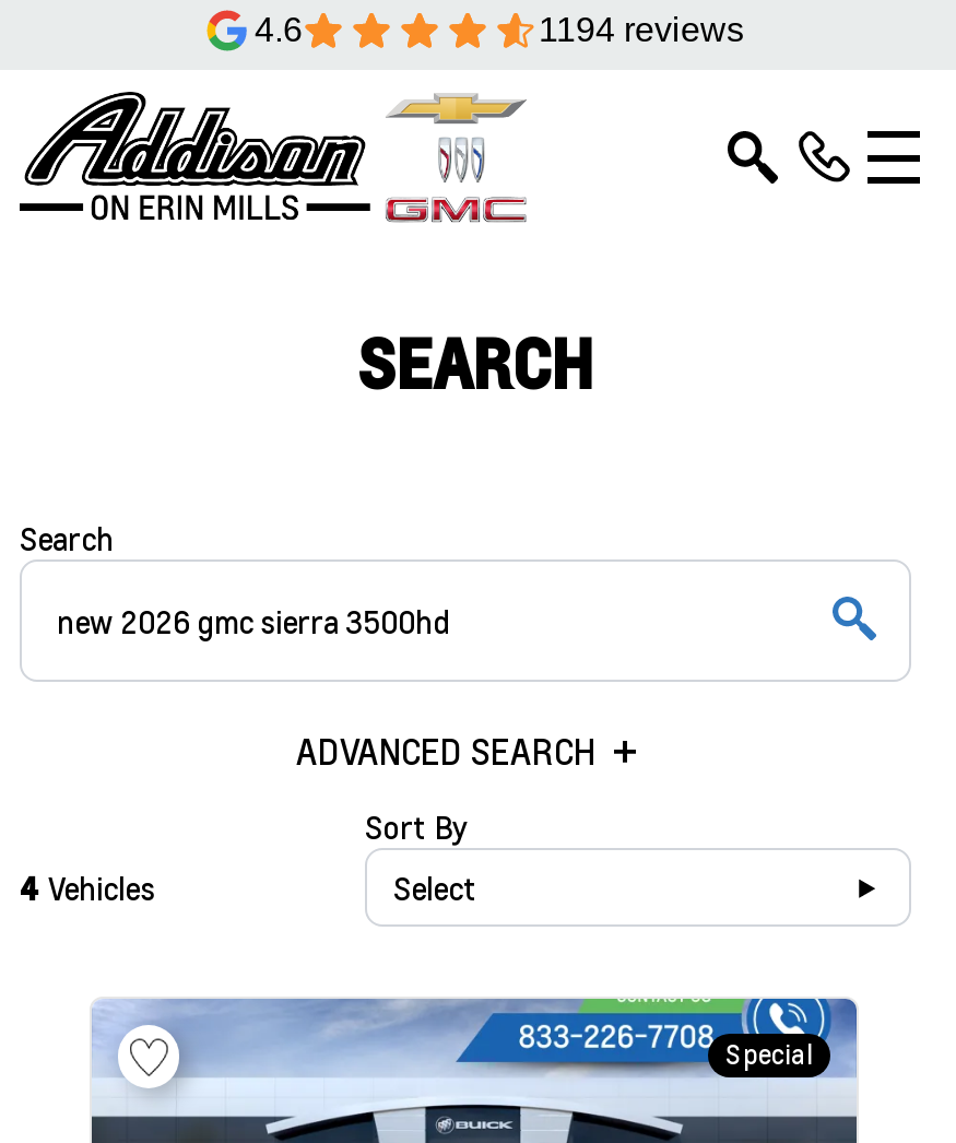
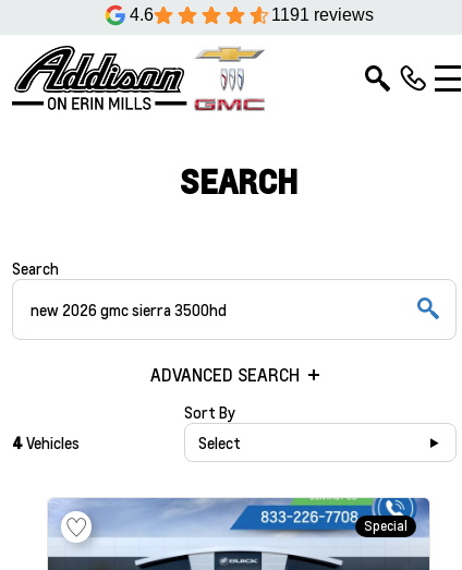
[539,11,744,48] 1194 reviews -> [271,5,373,24] 1191 reviews

